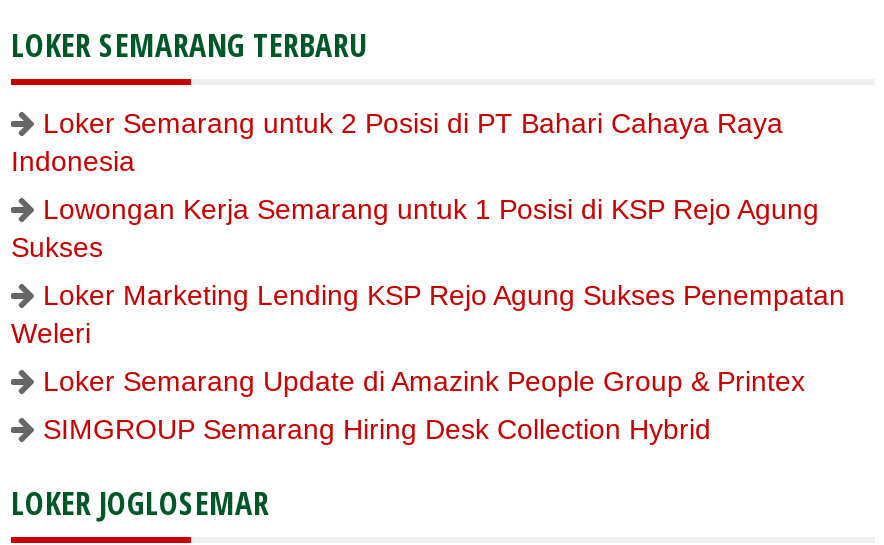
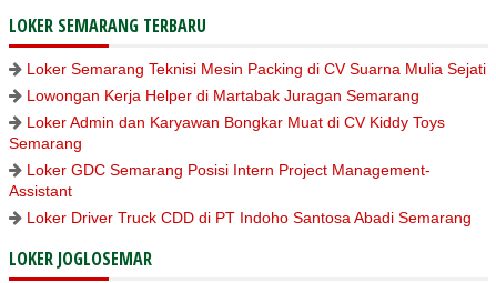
[11,106,783,176] Loker Semarang untuk 2 Posisi di PT Bahari Cahaya Raya | Indonesia -> [27,59,486,77] Loker Semarang Teknisi Mesin Packing di CV Suarna Mulia Sejati
[11,192,819,262] Lowongan Kerja Semarang untuk 1 Posisi di KSP Rejo Agung | Sukses -> [27,86,419,104] Lowongan Kerja Helper di Martabak Juragan Semarang
[11,278,845,348] Loker Marketing Lending KSP Rejo Agung Sukses Penempatan | Weleri -> [9,113,445,151] Loker Admin dan Karyawan Bongkar Muat di CV Kiddy Toys | Semarang
[43,364,805,396] Loker Semarang Update di Amazink People Group & Printex -> [9,160,431,199] Loker GDC Semarang Posisi Intern Project Management- | Assistant
[43,412,711,444] SIMGROUP Semarang Hiring Desk Collection Hybrid -> [27,208,472,226] Loker Driver Truck CDD di PT Indoho Santosa Abadi Semarang

